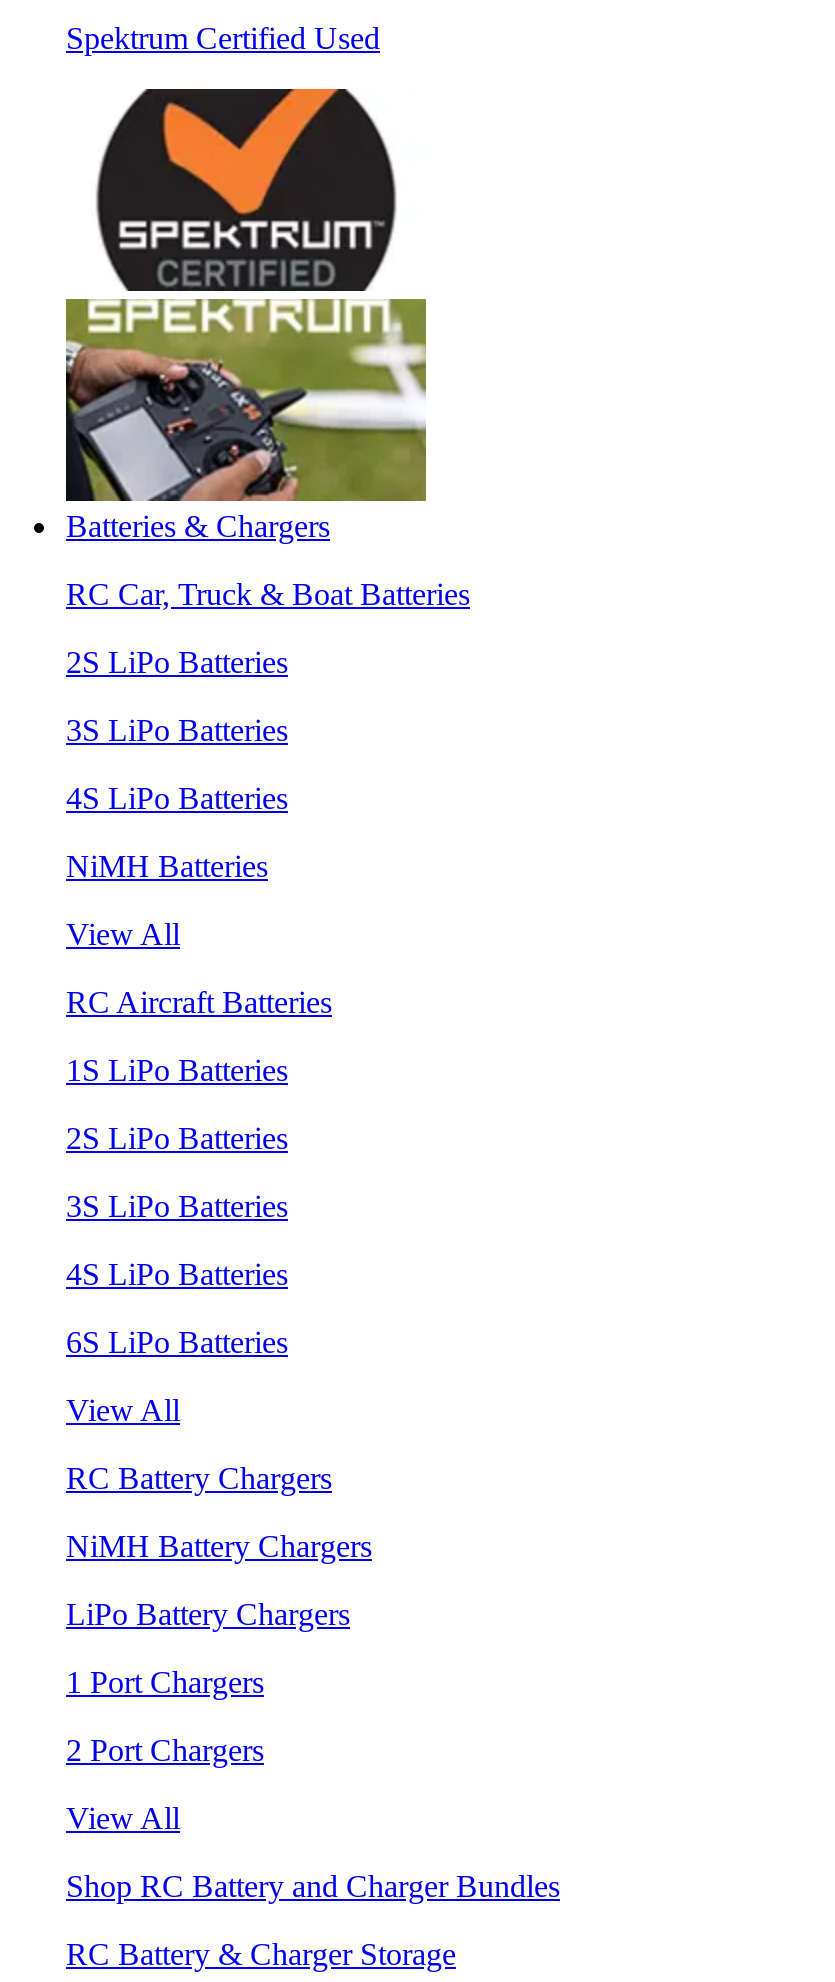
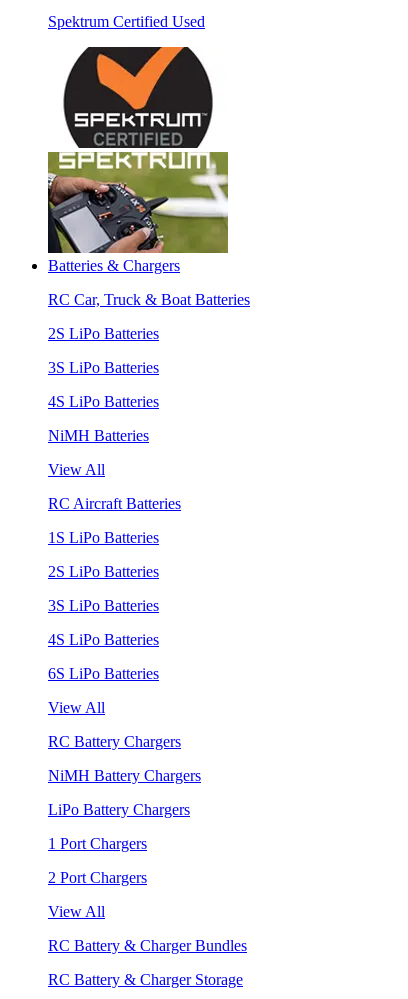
[66,1869,560,1903] Shop RC Battery and Charger Bundles -> [48,937,247,954] RC Battery & Charger Bundles

